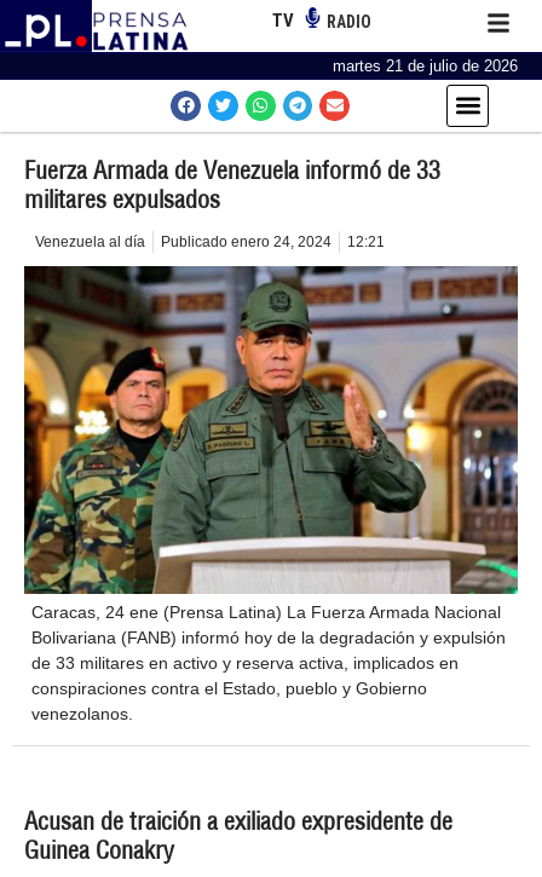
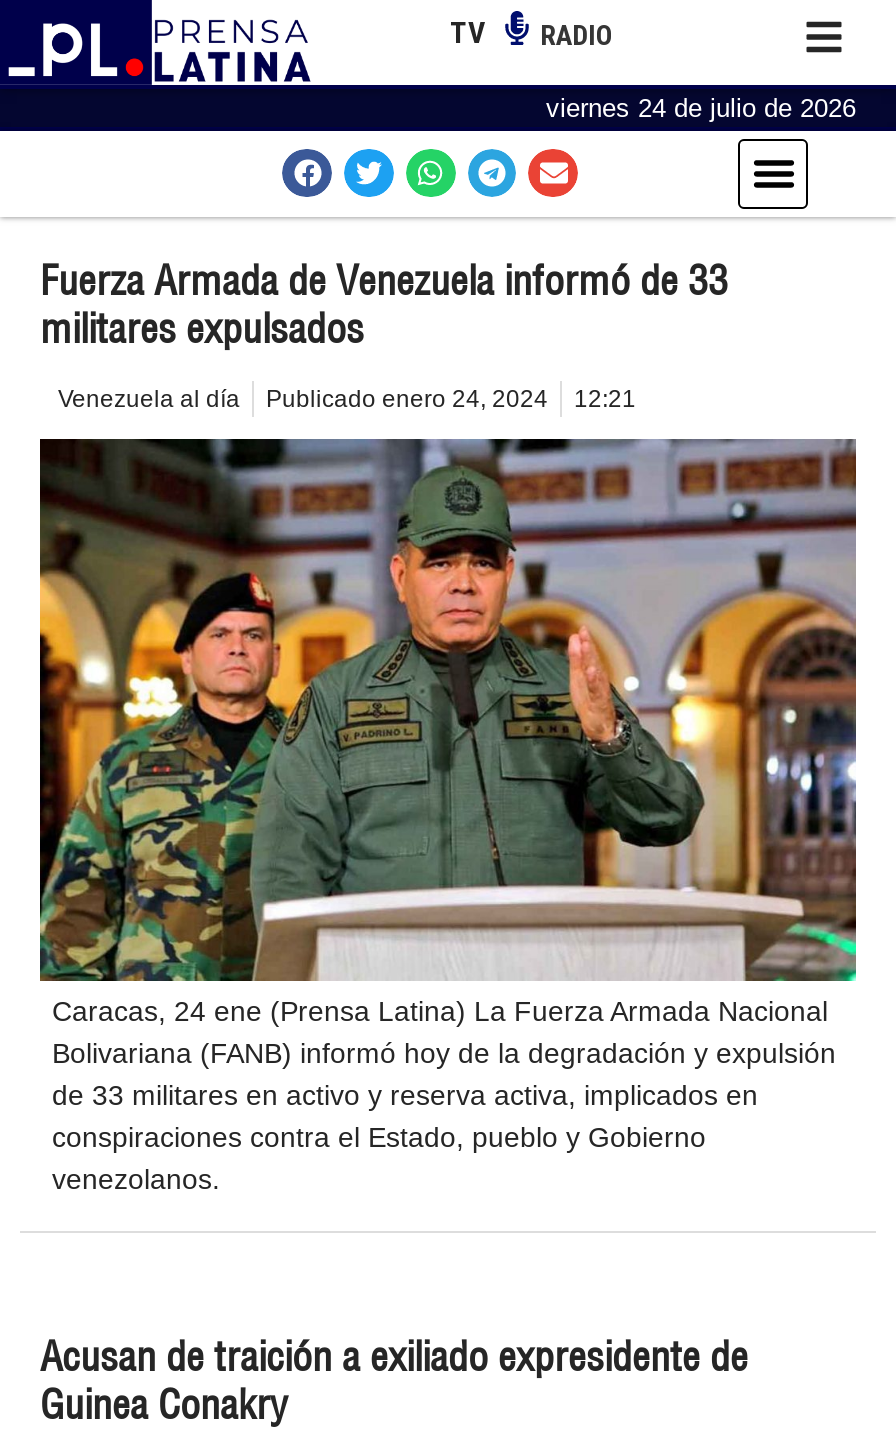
[333,57,518,75] martes 21 de julio de 2026 -> [546,92,856,122] viernes 24 de julio de 2026

